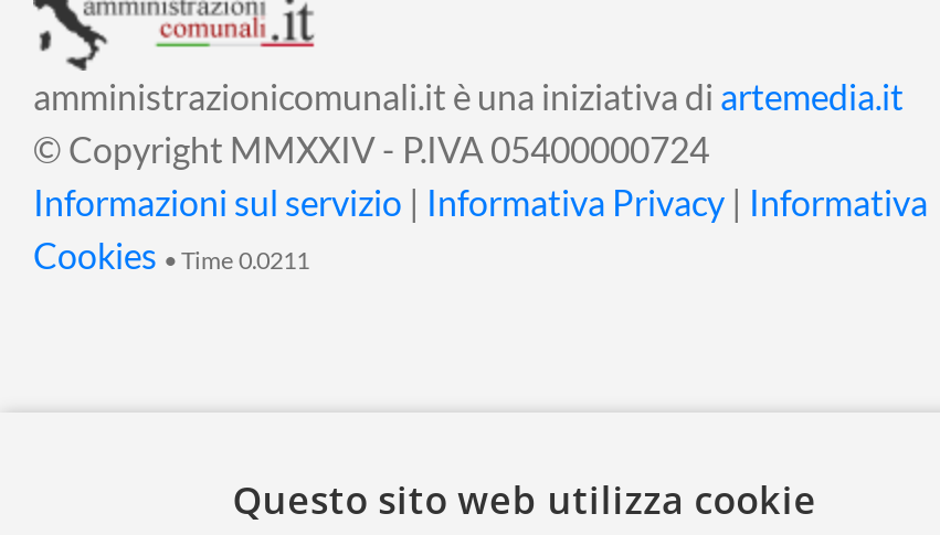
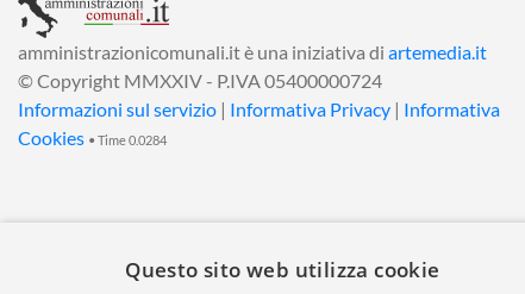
[33,234,309,276] Cookies • Time 0.0211 -> [18,126,167,149] Cookies • Time 0.0284

